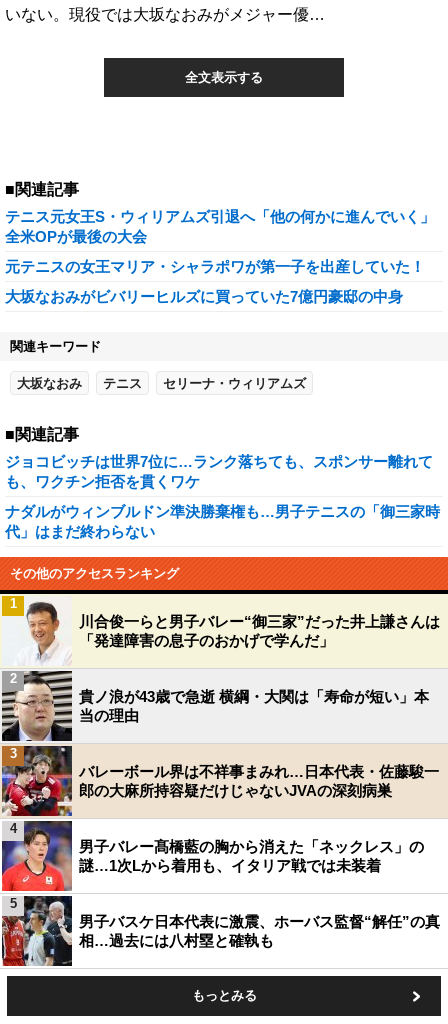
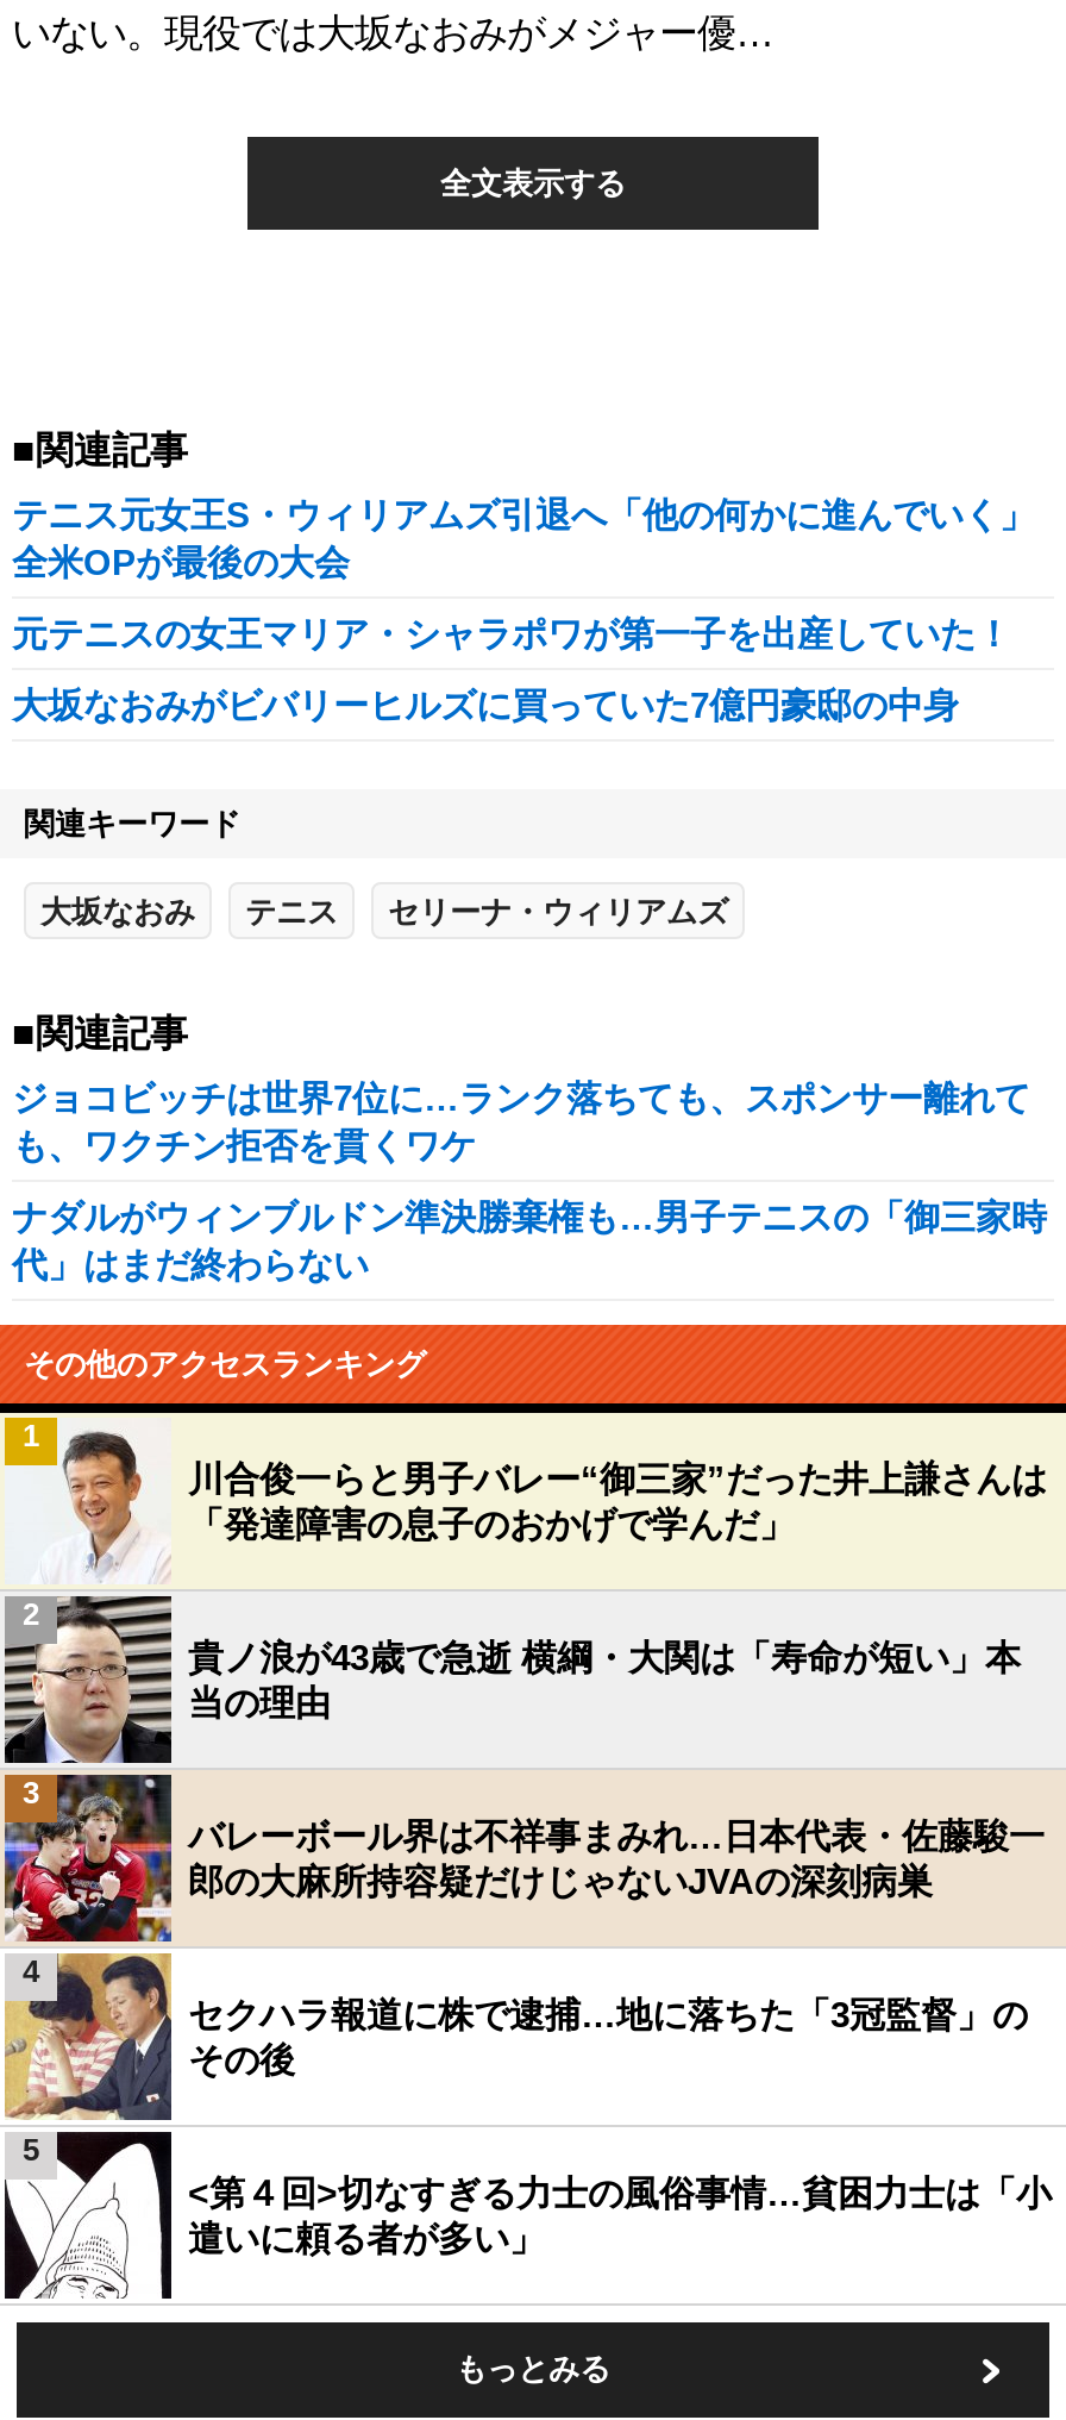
[3,820,424,967] [image] | 男子バレー髙橋藍の胸から消えた「ネックレス」の | 謎…1次Lから着用も、イタリア戦では未装着 -> [7,1951,1028,2301] [image] | セクハラ報道に株で逮捕…地に落ちた「3冠監督」の | その後
[79,913,440,949] 男子バスケ日本代表に激震、ホーバス監督“解任”の真 | 相…過去には八村塁と確執も -> [188,2172,1052,2258] <第４回>切なすぎる力士の風俗事情…貧困力士は「小 | 遣いに頼る者が多い」

